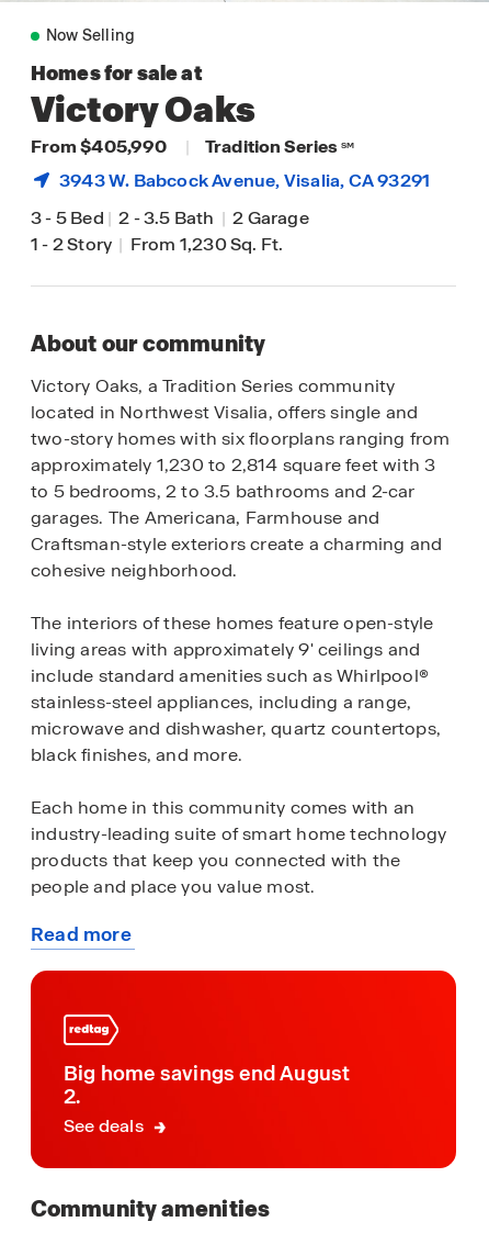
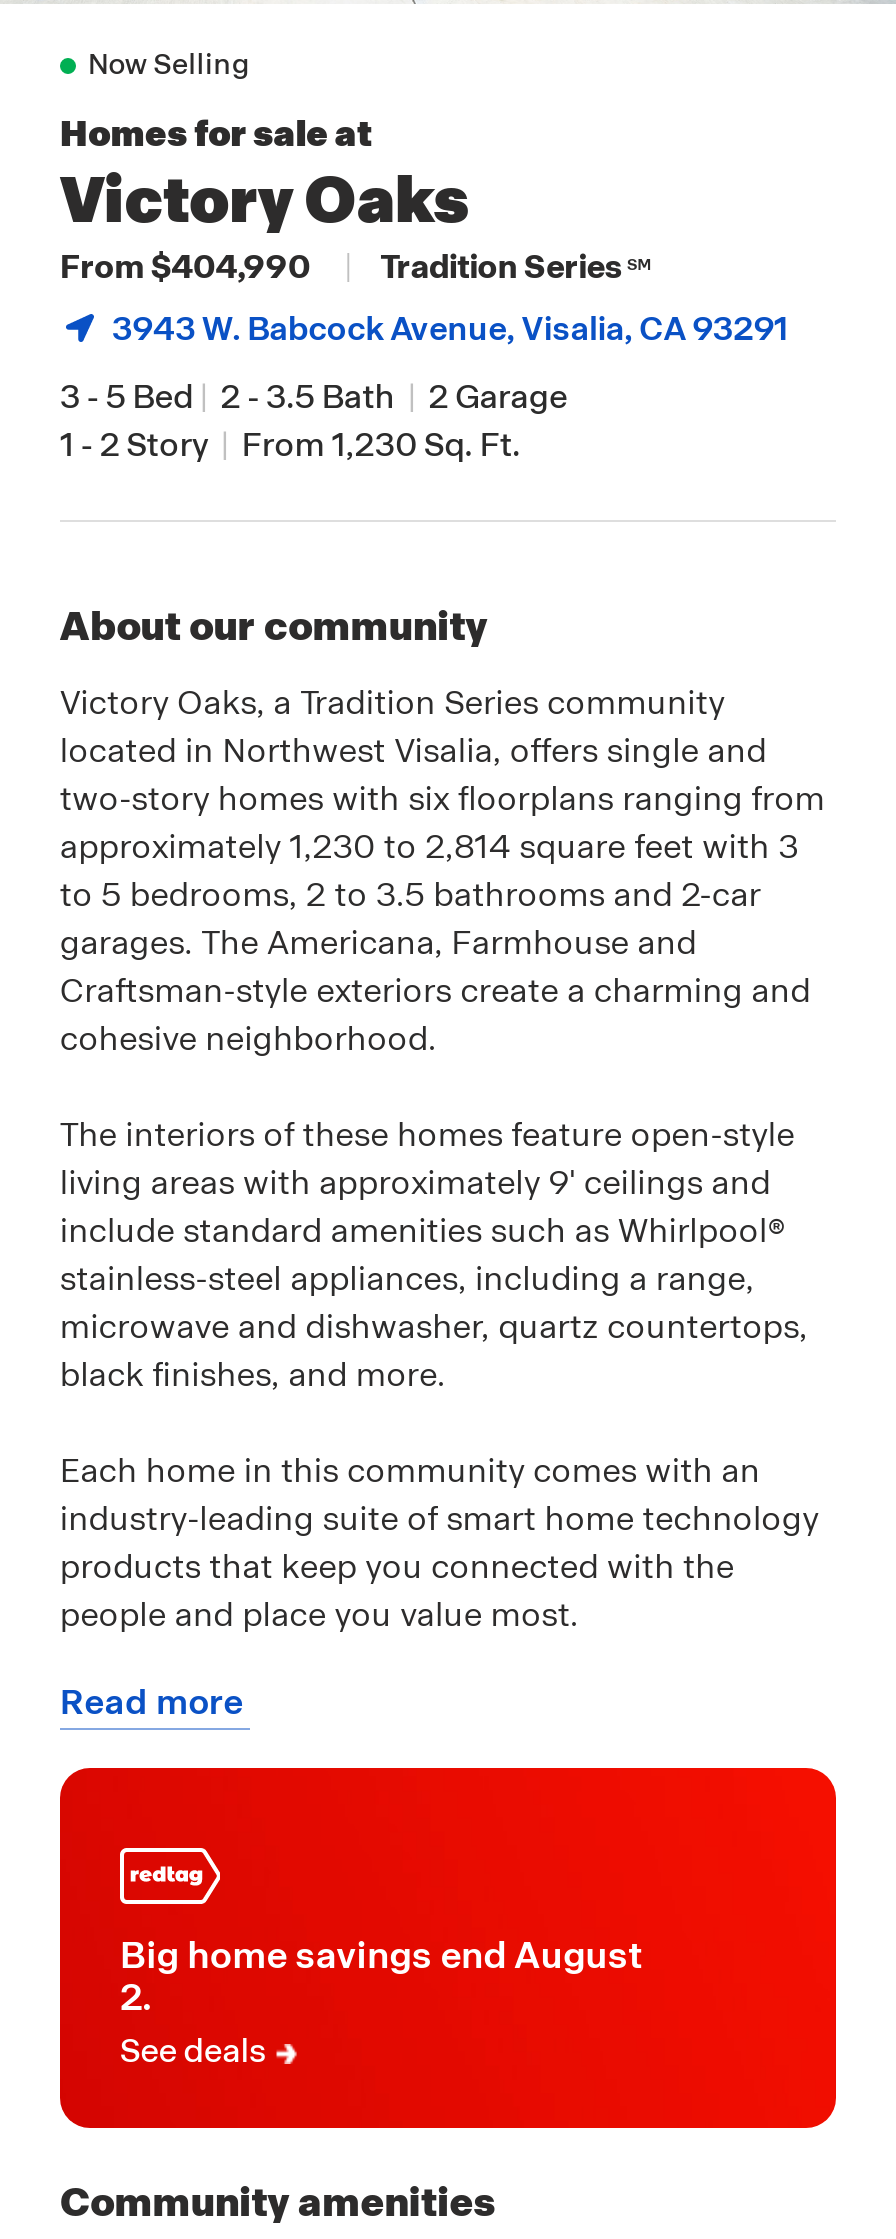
[31,135,170,158] From $405,990 -> [60,246,316,288] From $404,990

